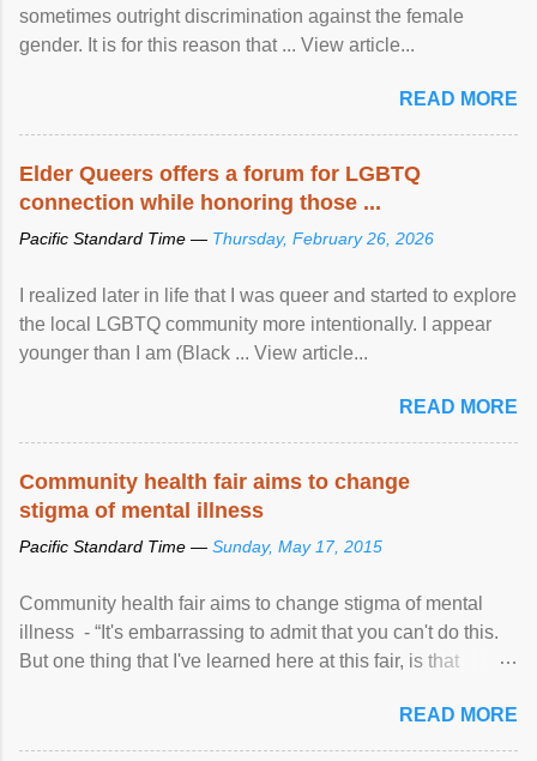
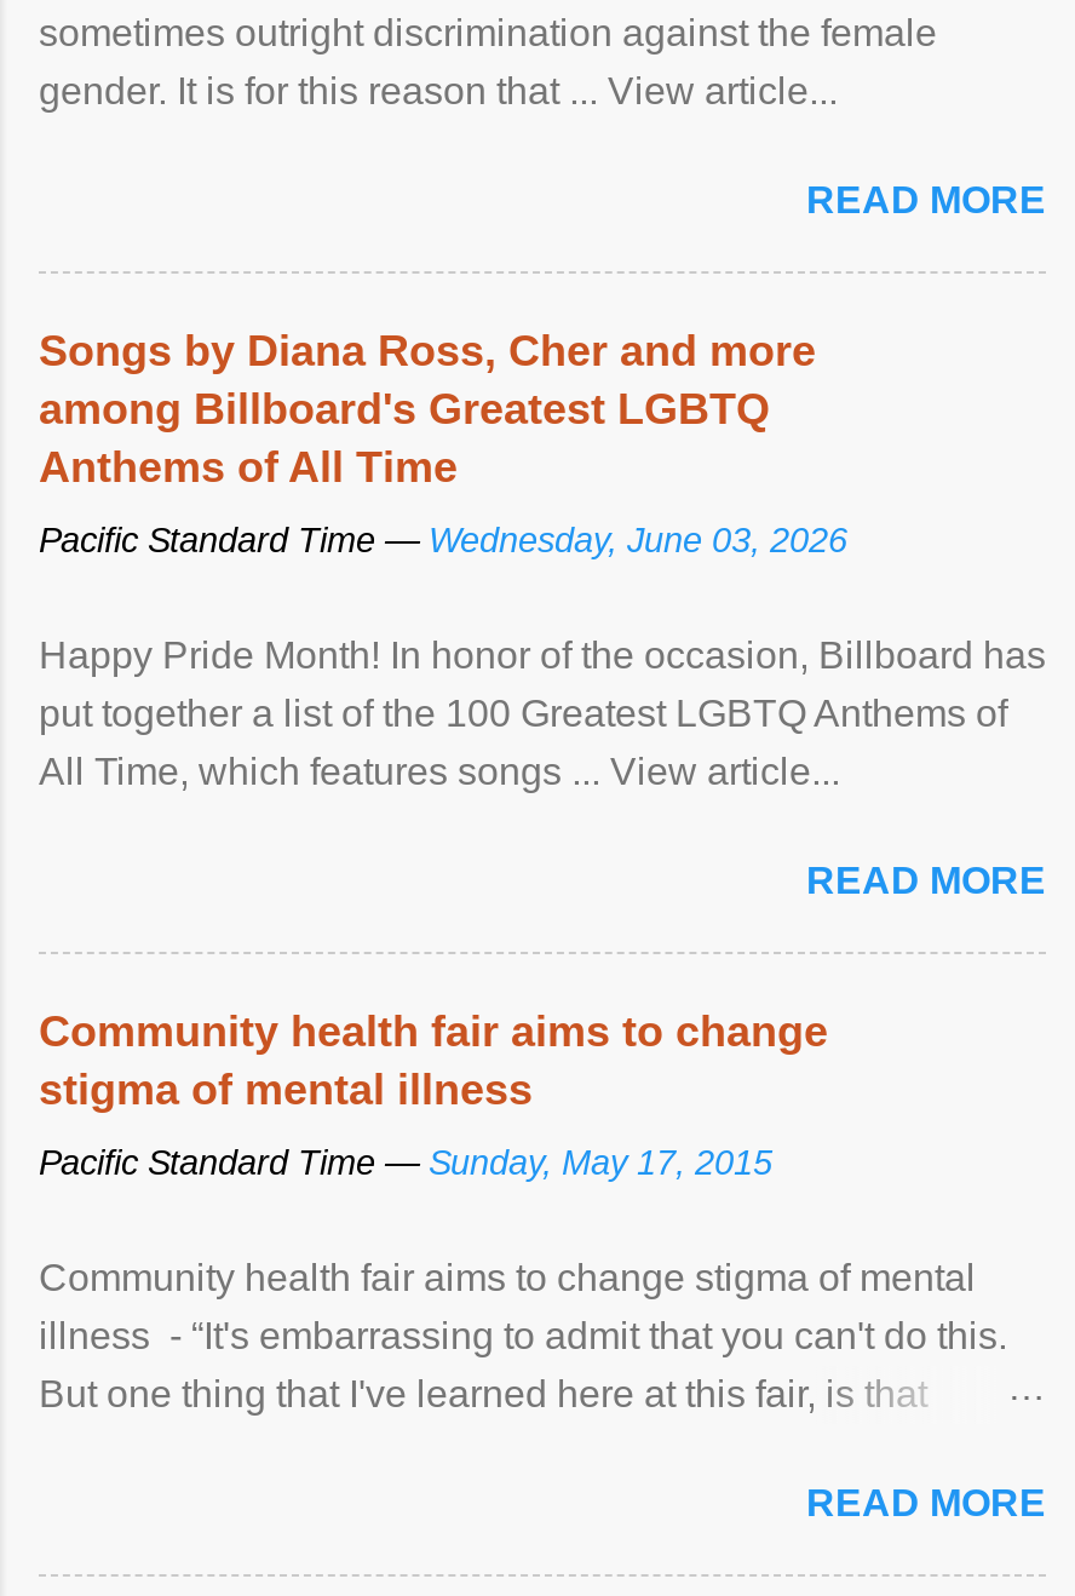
[19,161,421,214] Elder Queers offers a forum for LGBTQ | connection while honoring those ... -> [39,326,816,491] Songs by Diana Ross, Cher and more | among Billboard's Greatest LGBTQ | Anthems of All Time
[19,228,434,248] Pacific Standard Time — Thursday, February 26, 2026 -> [39,520,847,558] Pacific Standard Time — Wednesday, June 03, 2026
[19,285,517,363] I realized later in life that I was queer and started to explore | the local LGBTQ community more intentionally. I appear | younger than I am (Black ... View article... -> [39,634,1046,791] Happy Pride Month! In honor of the occasion, Billboard has | put together a list of the 100 Greatest LGBTQ Anthems of | All Time, which features songs ... View article...

